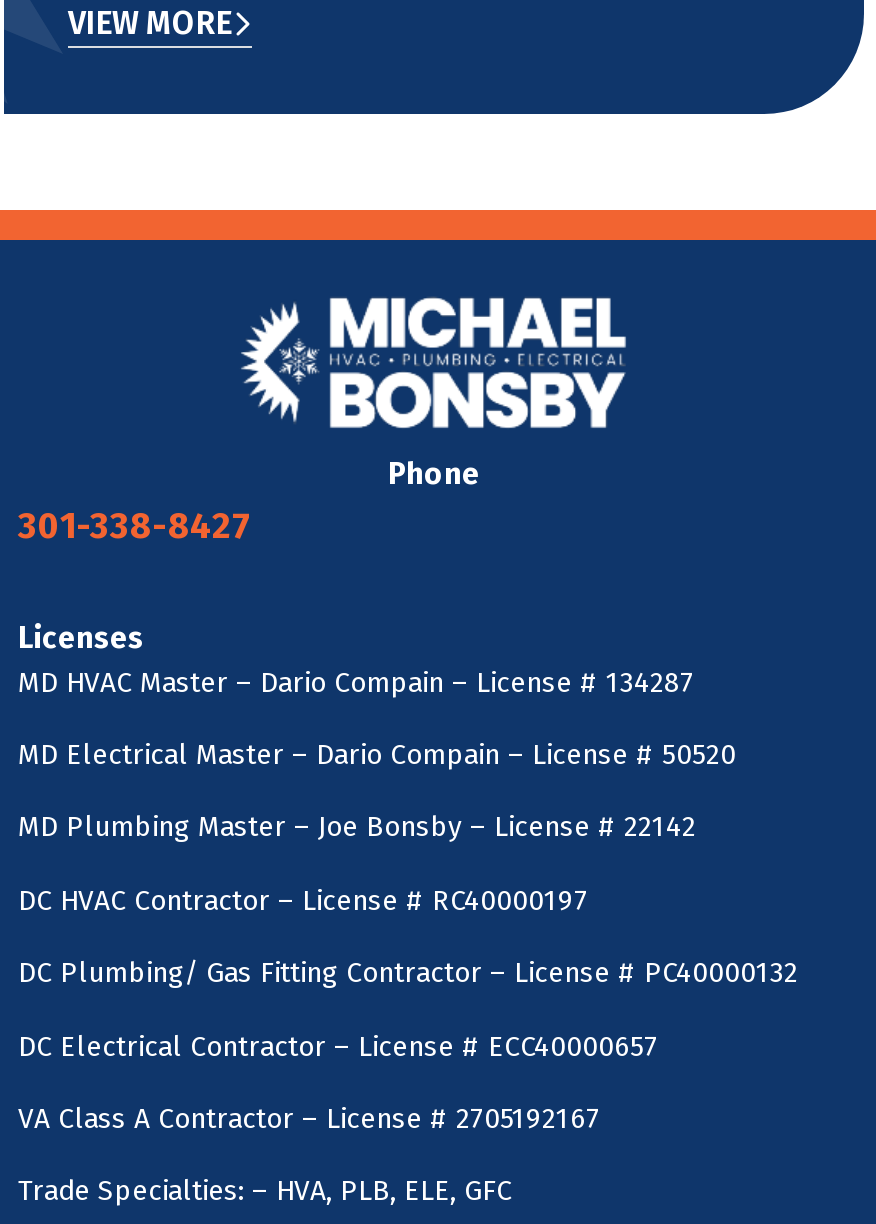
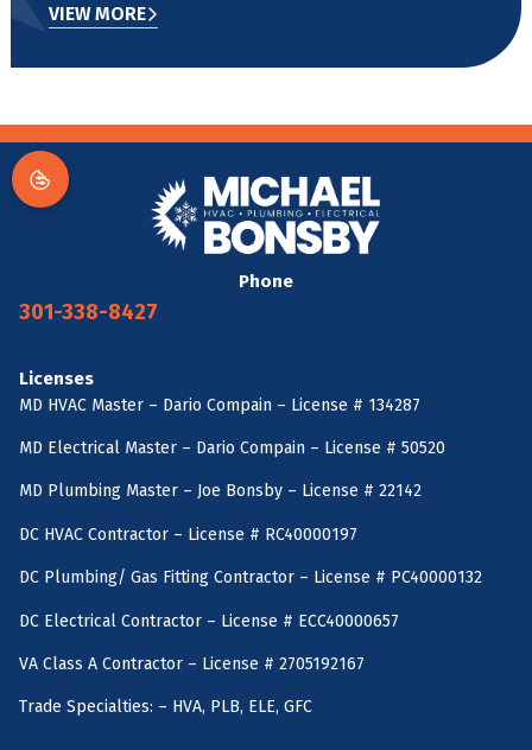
none -> [11,150,70,209] [image]

